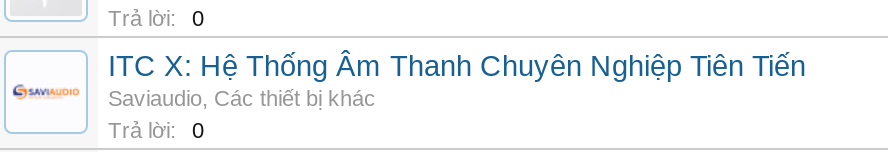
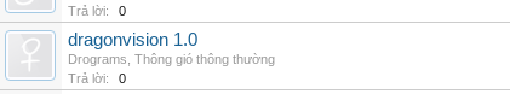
[12,58,80,126] [image] -> none
[108,50,806,110] ITC X: Hệ Thống Âm Thanh Chuyên Nghiệp Tiên Tiến | Saviaudio, Các thiết bị khác -> [68,30,275,66] dragonvision 1.0 | Drograms, Thông gió thông thường

